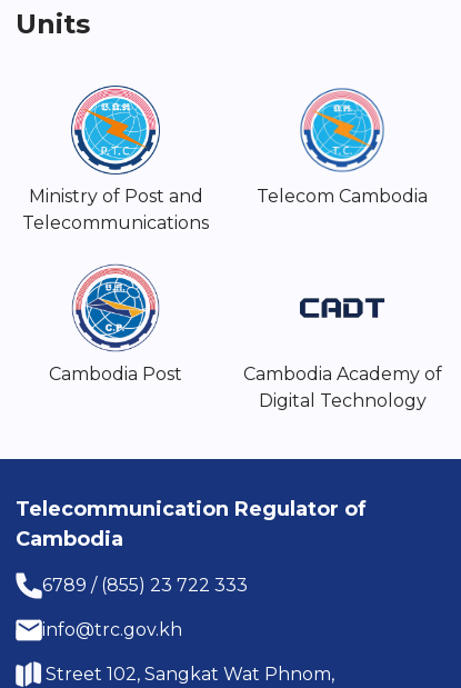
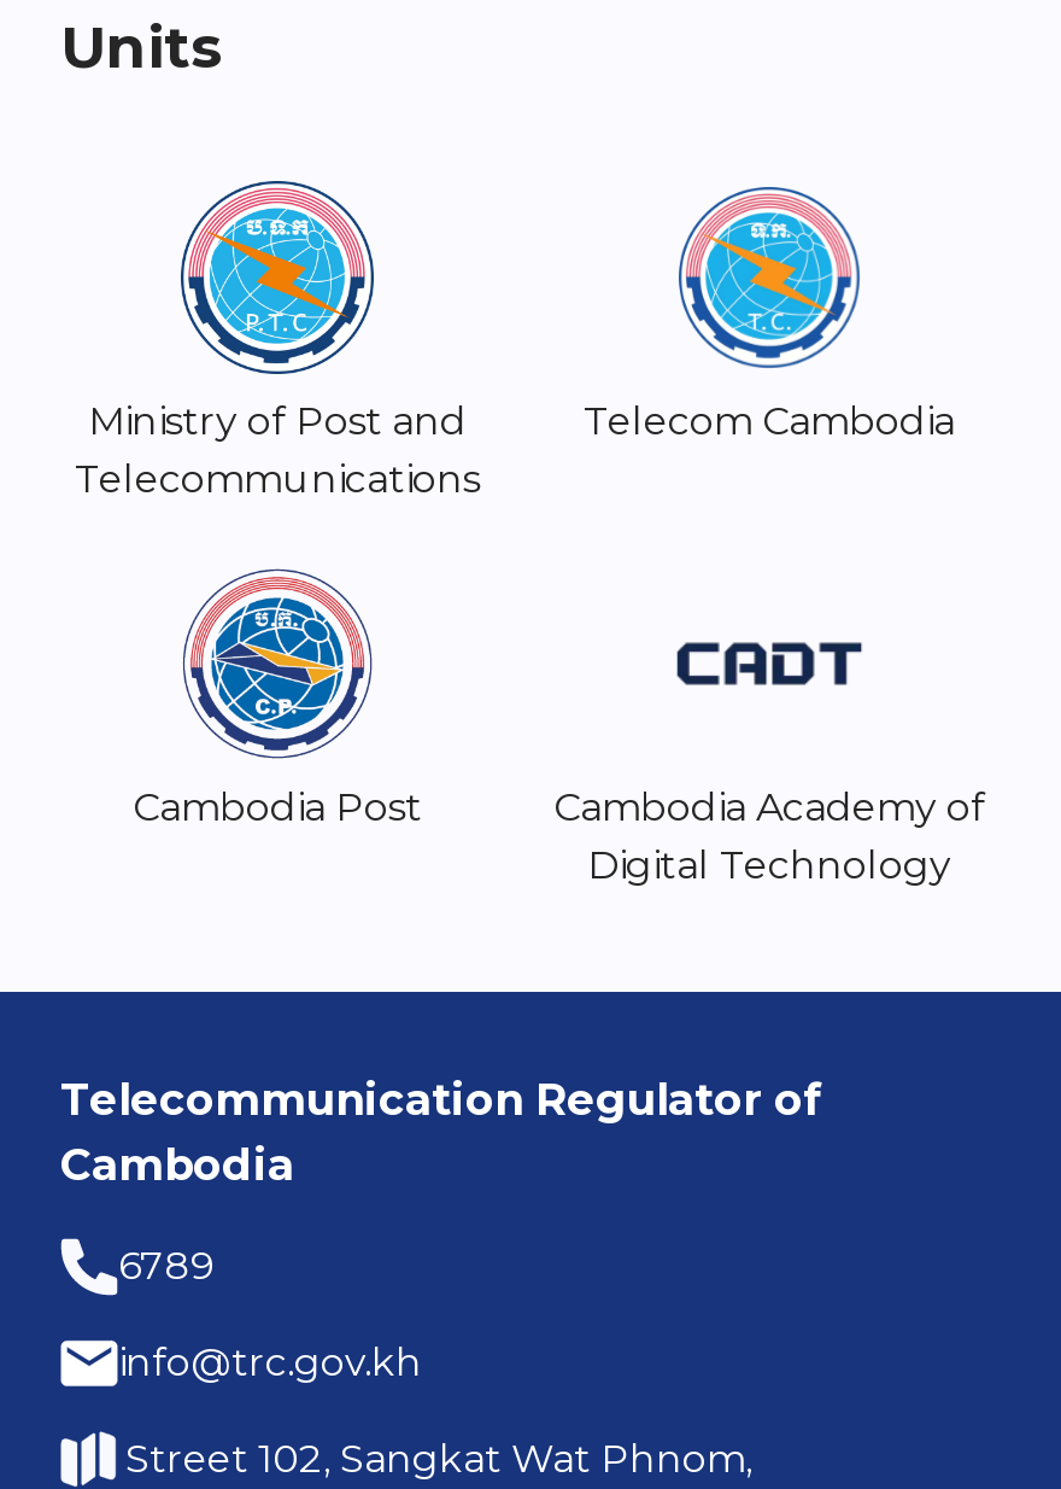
[42,575,248,596] 6789 / (855) 23 722 333 -> [118,1243,215,1289] 6789

